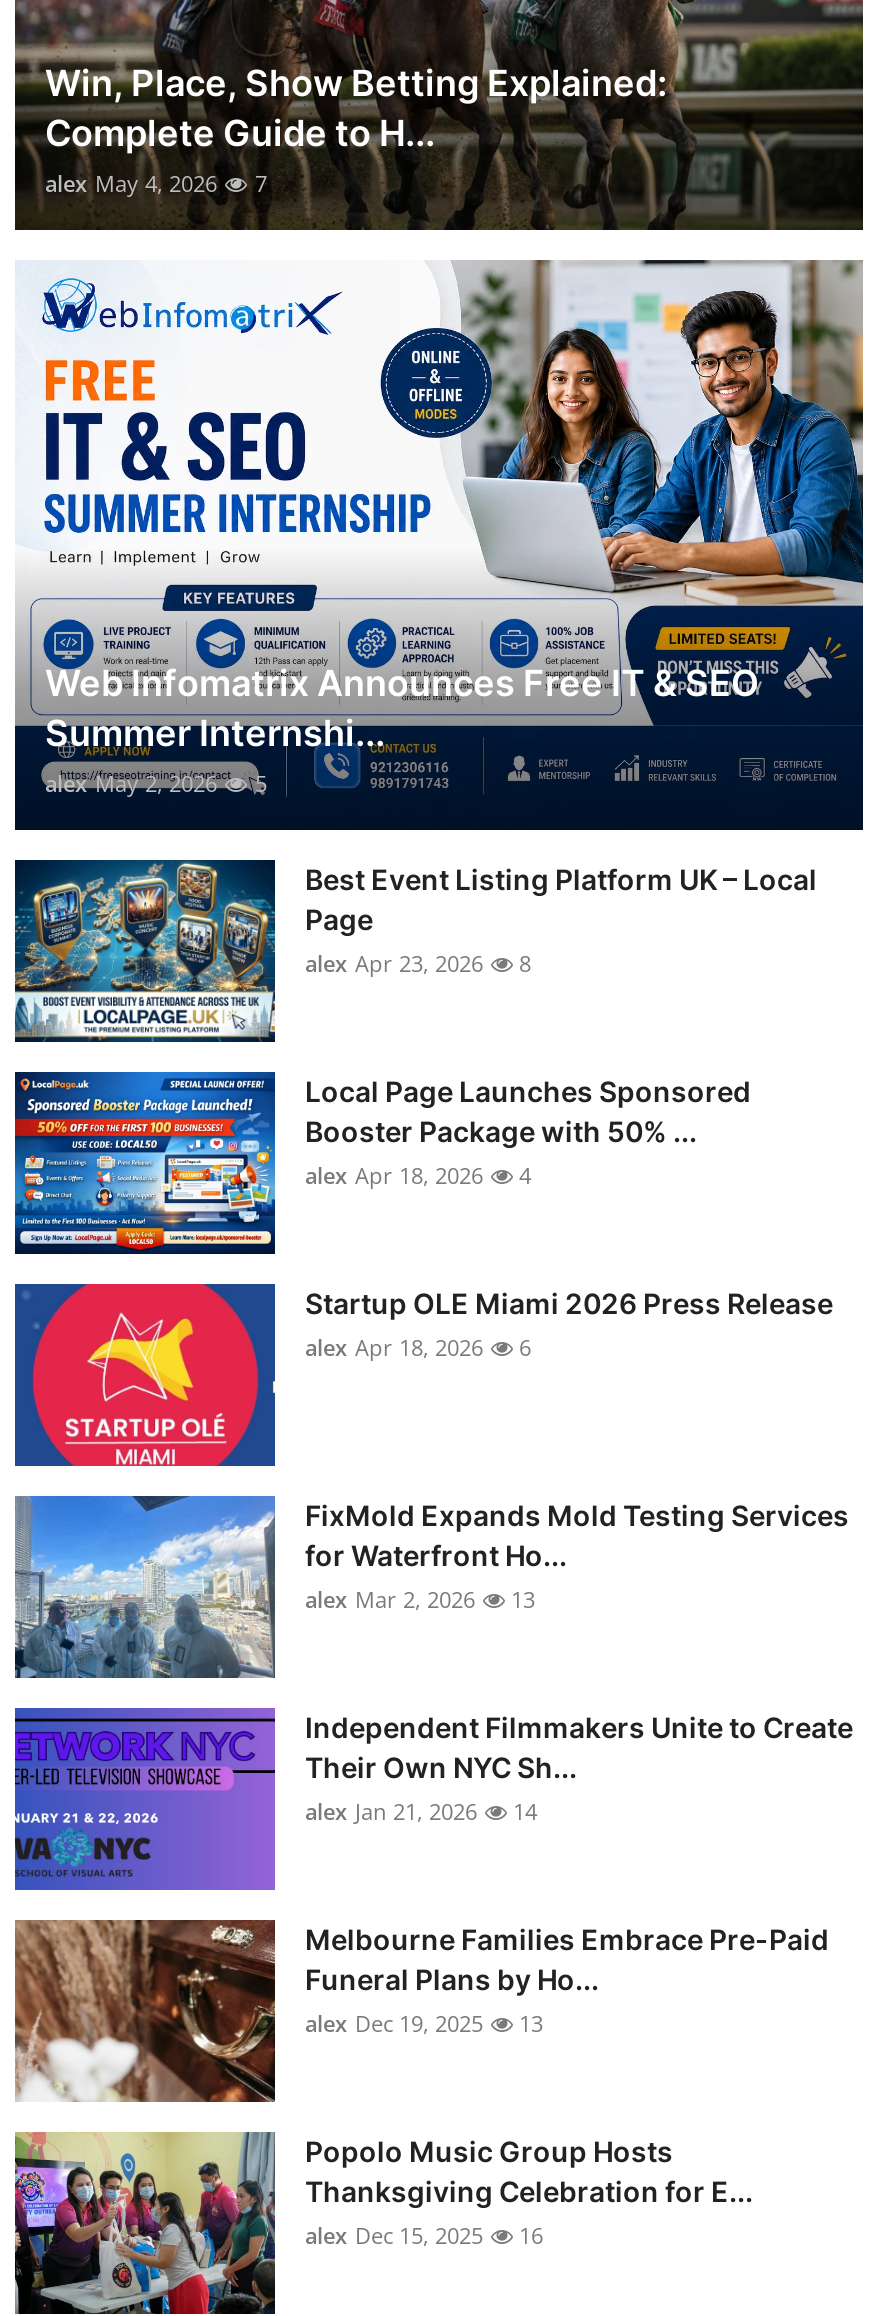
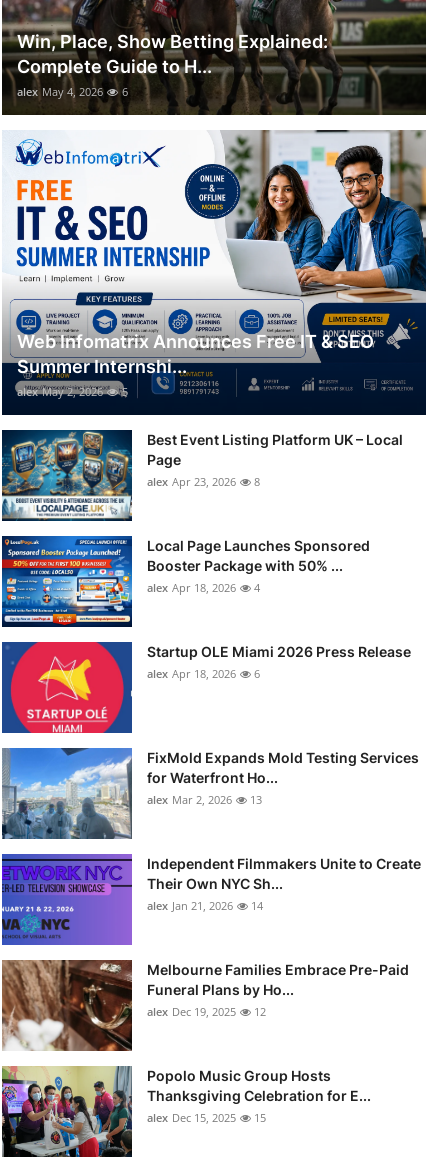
[45,168,267,198] alex May 4, 2026 7 -> [17,84,128,99] alex May 4, 2026 6
[305,2008,543,2038] alex Dec 19, 2025 13 -> [147,1004,266,1019] alex Dec 19, 2025 12
[305,2220,543,2250] alex Dec 15, 2025 16 -> [147,1110,266,1125] alex Dec 15, 2025 15

